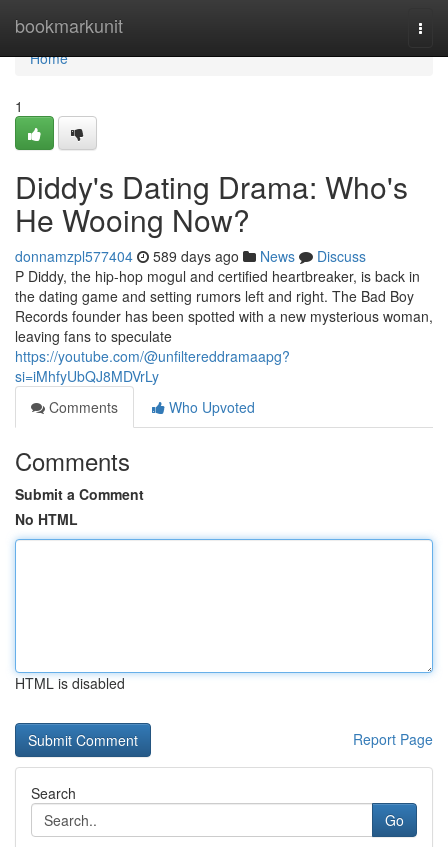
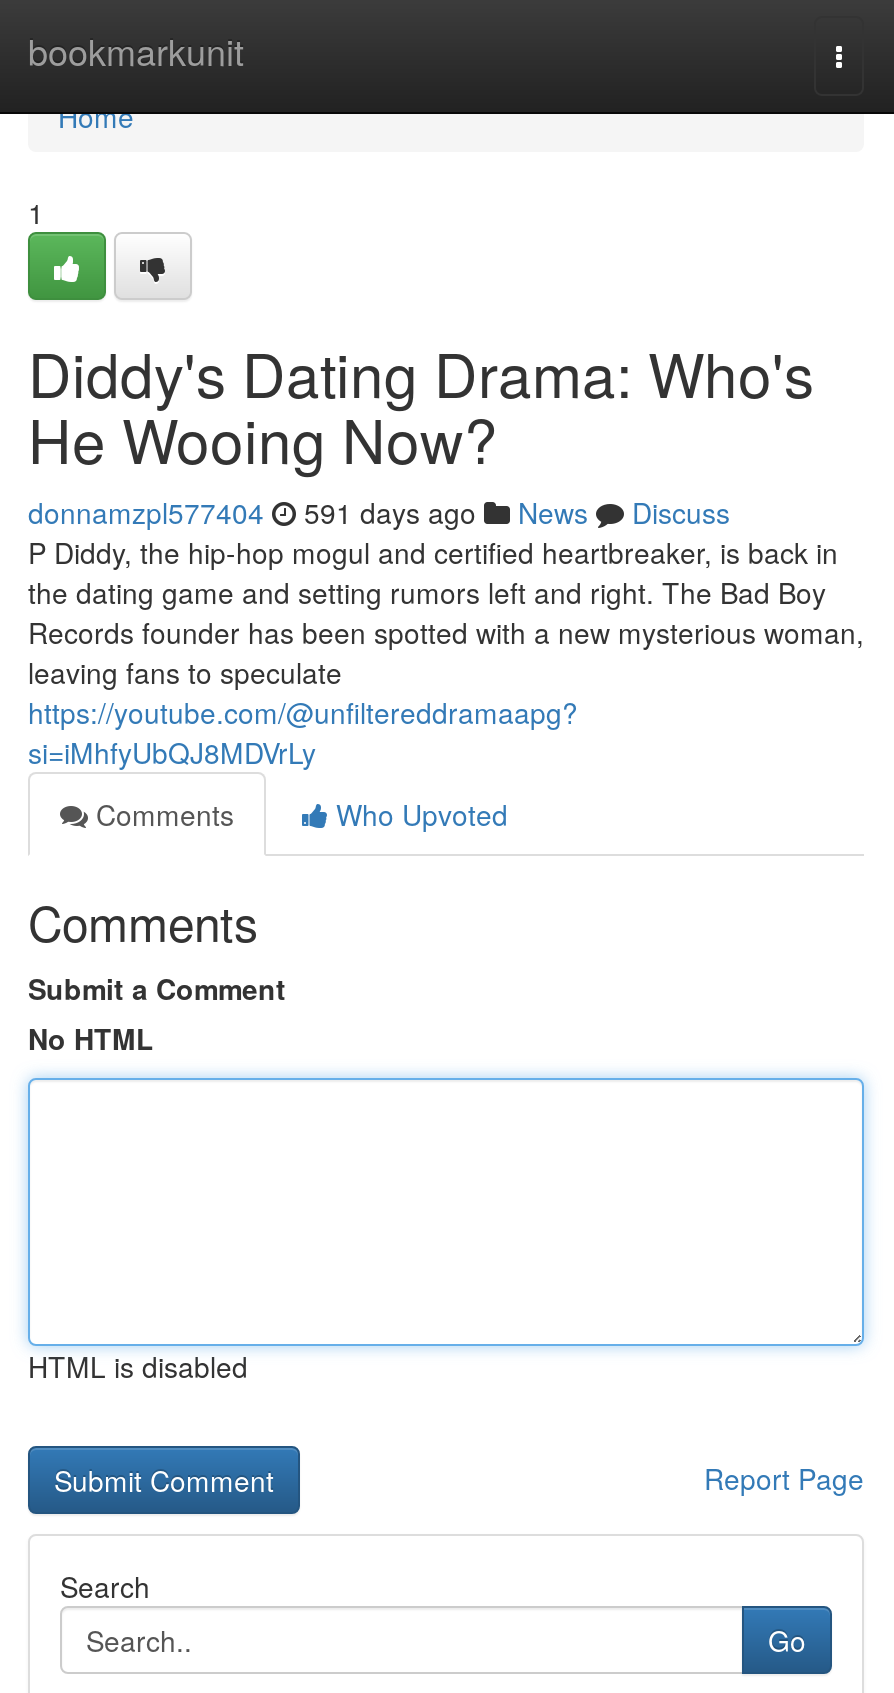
[15,246,366,266] donnamzpl577404 589 days ago News Discuss -> [28,492,730,532] donnamzpl577404 591 days ago News Discuss

